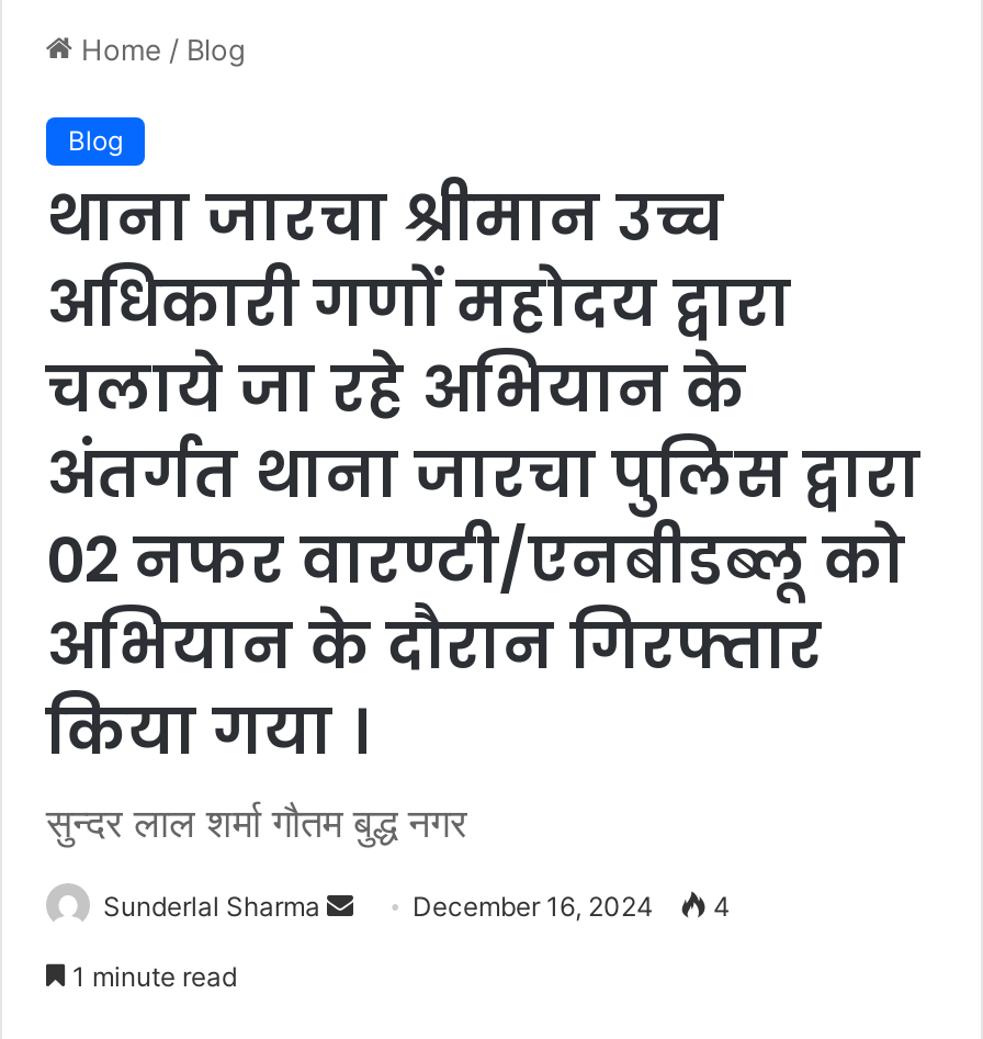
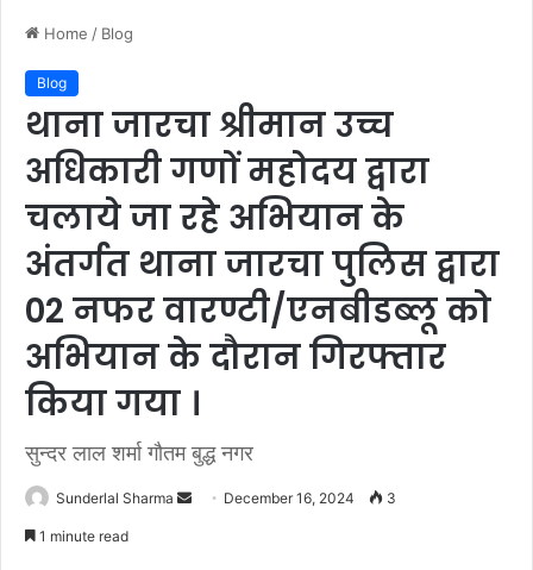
[707,891,731,924] 4 -> [383,490,396,507] 3

